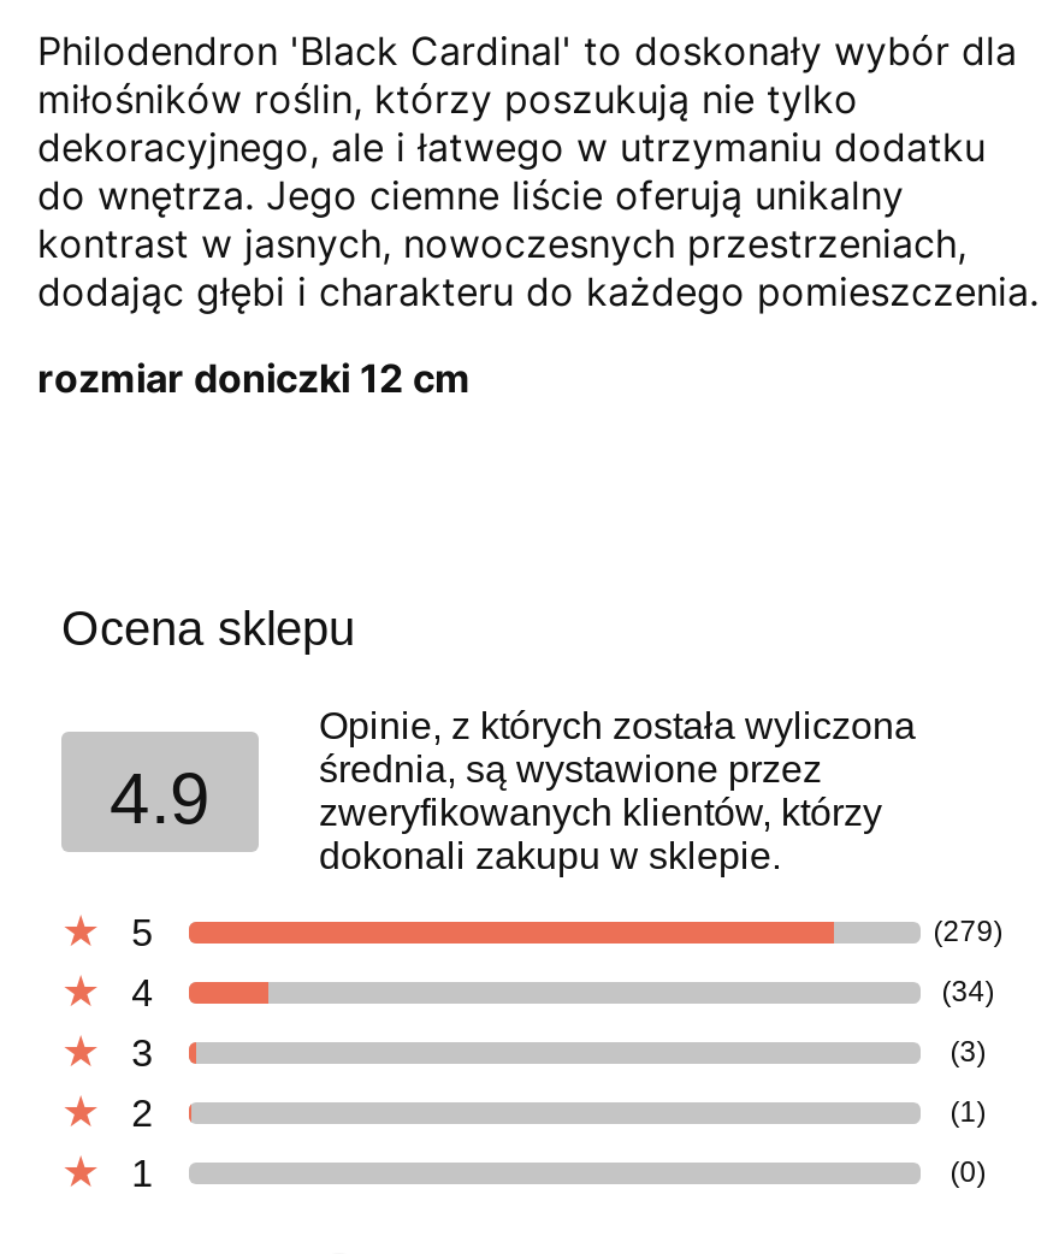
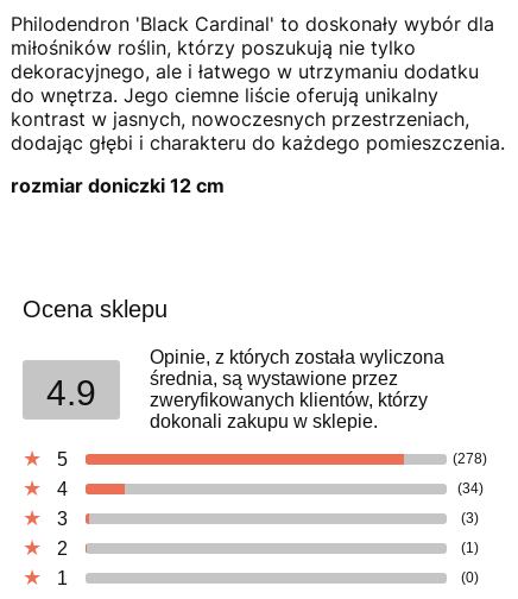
[933,915,1003,948] (279) -> [453,450,487,467] (278)

